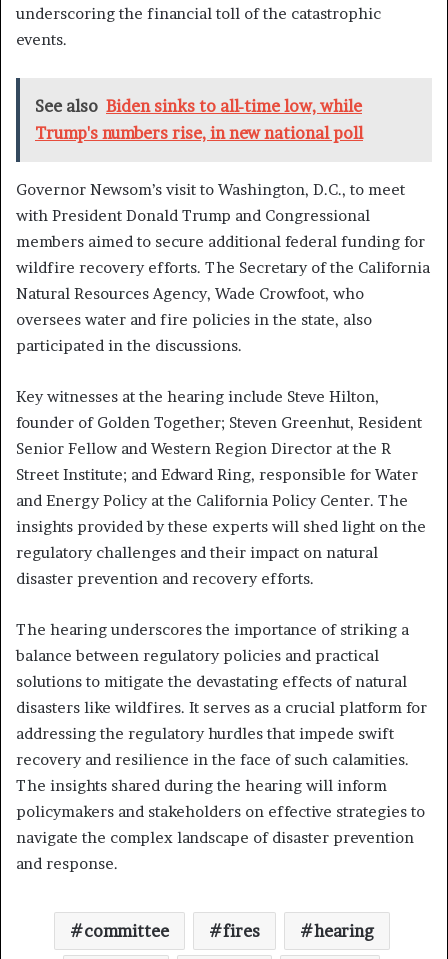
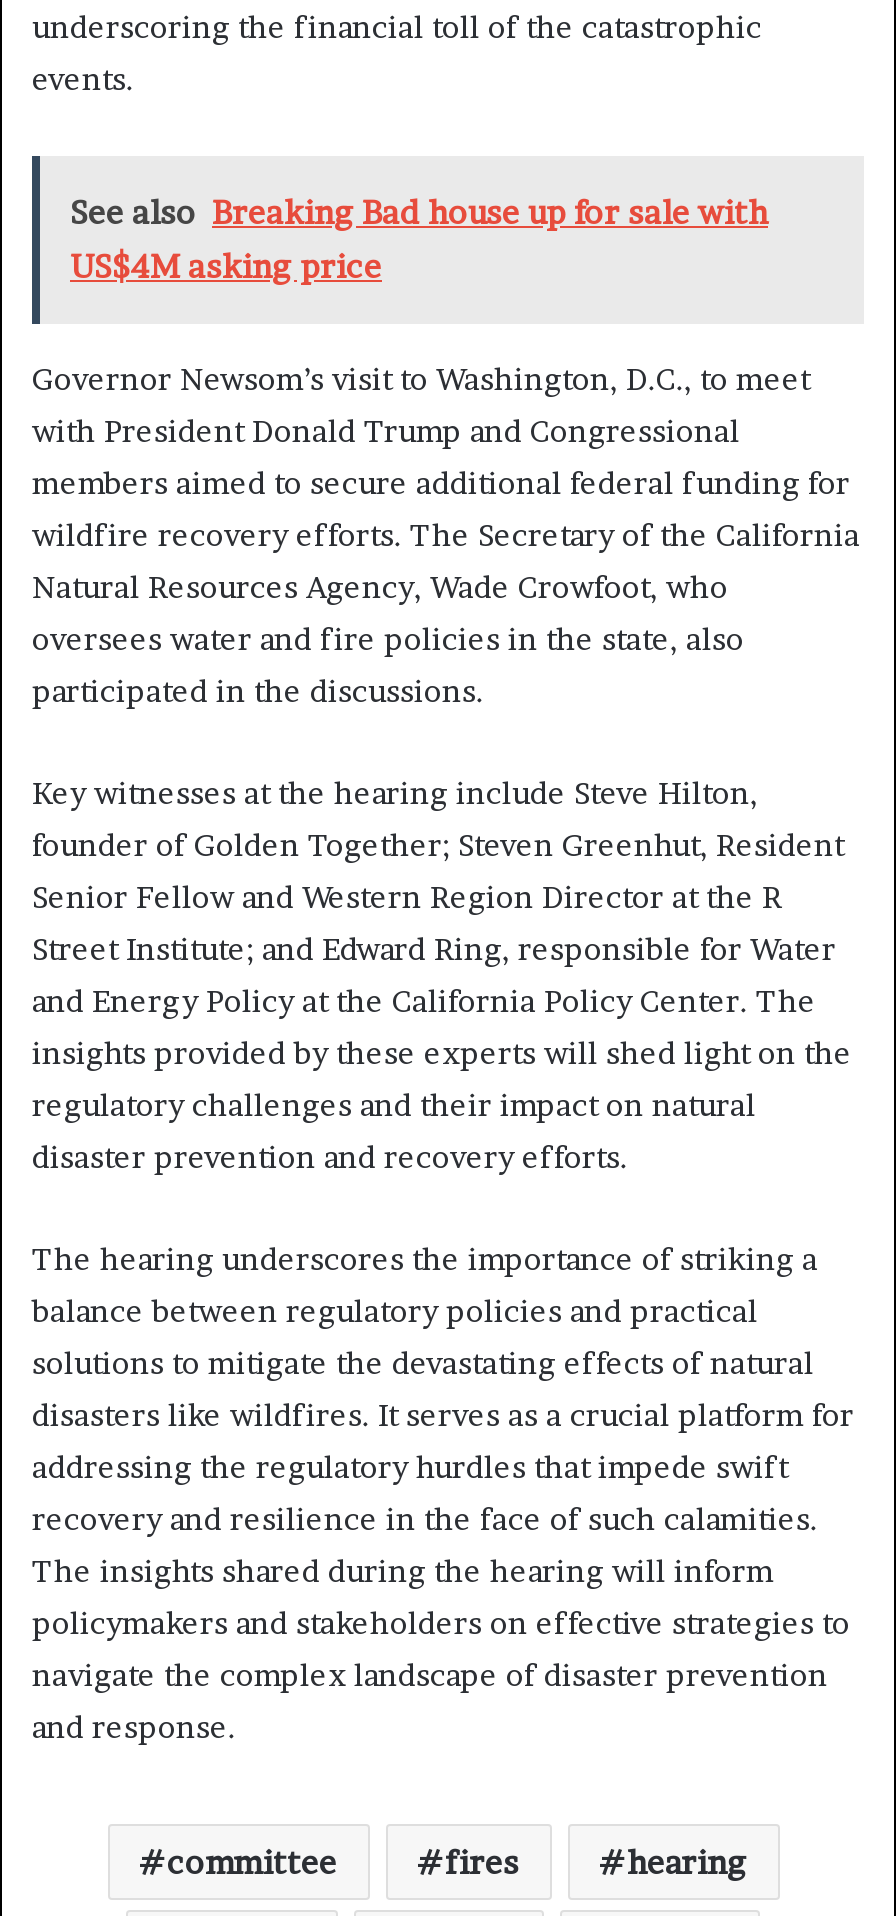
[35,96,363,143] See also Biden sinks to all-time low, while | Trump's numbers rise, in new national poll -> [70,193,768,287] See also Breaking Bad house up for sale with | US$4M asking price

